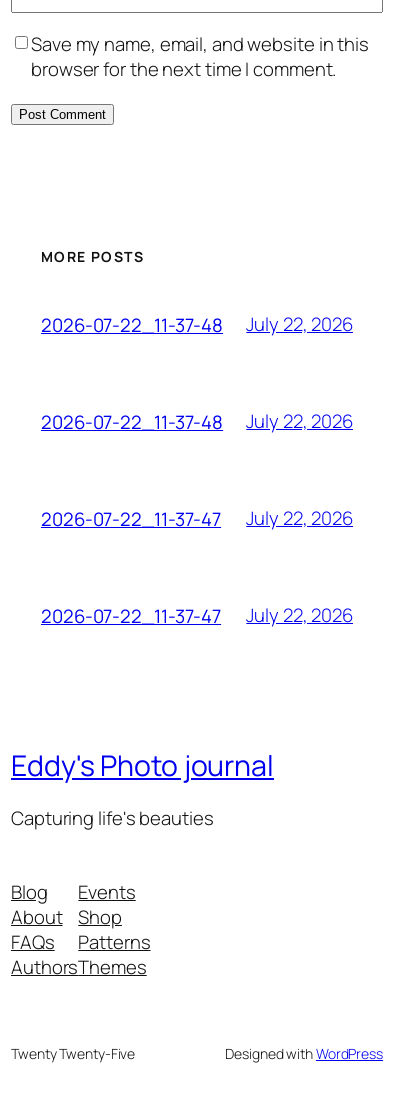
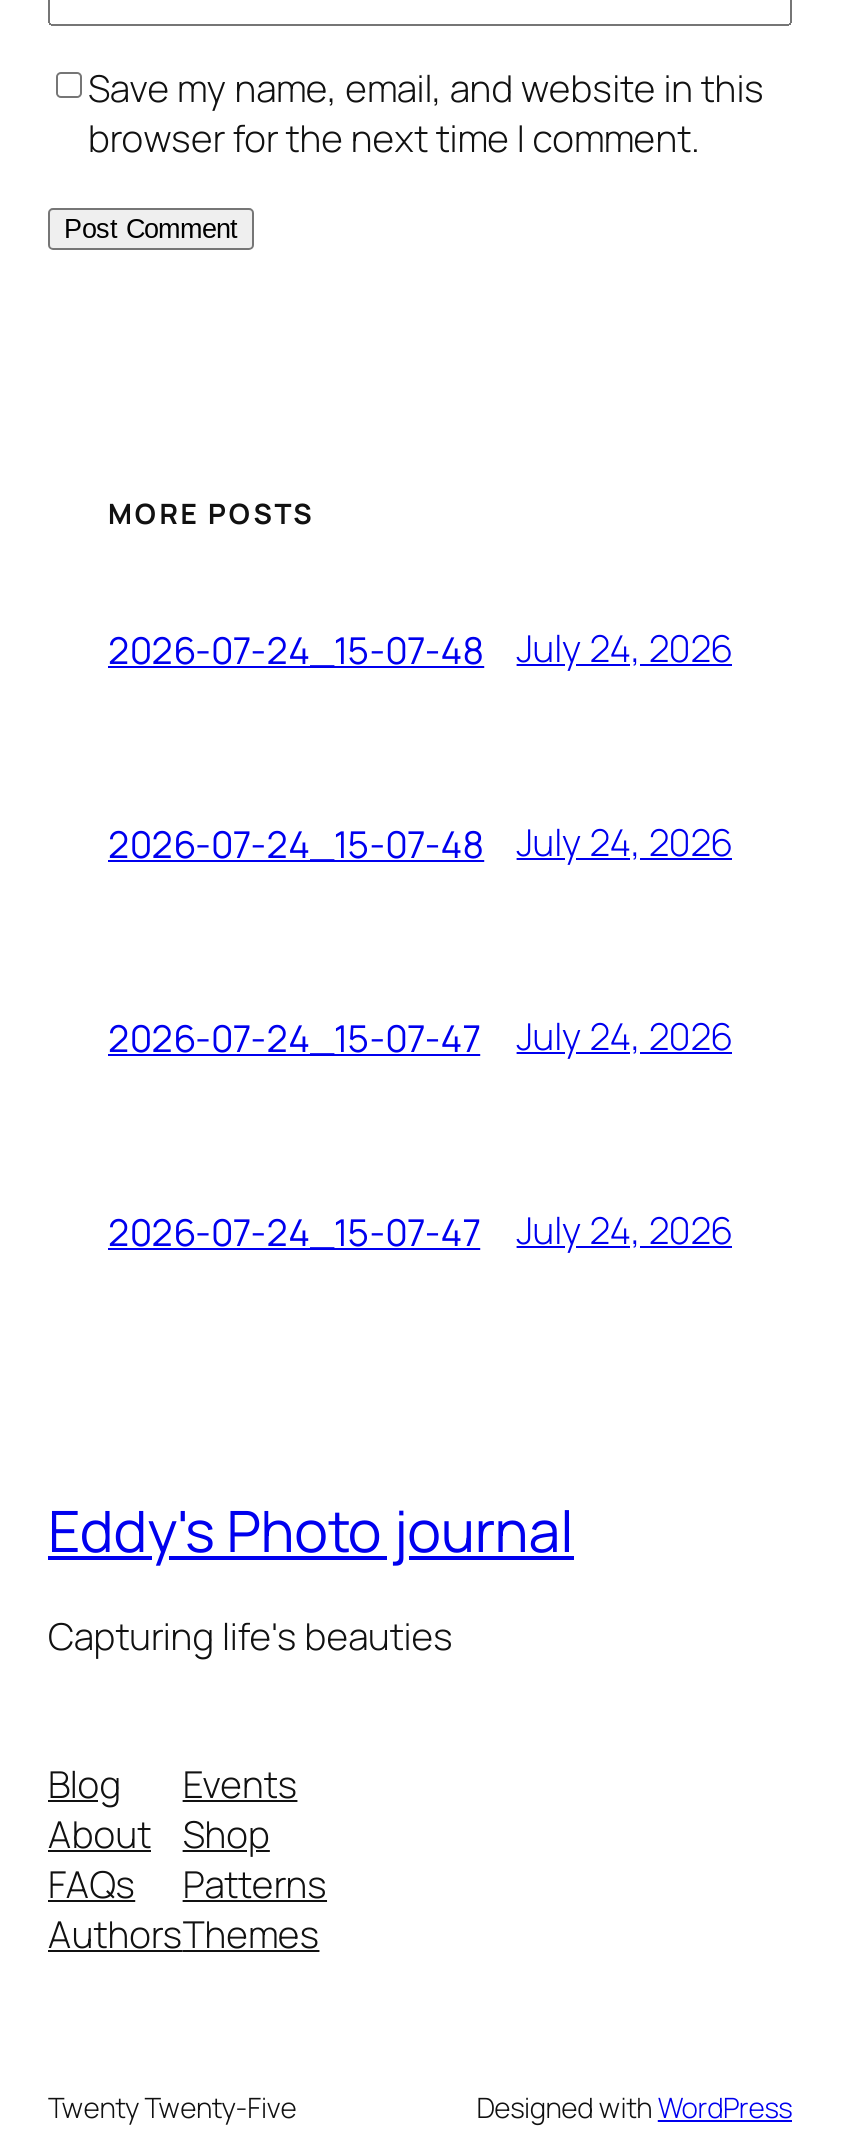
[41,311,223,337] 2026-07-22_11-37-48 -> [108,623,484,675] 2026-07-24_15-07-48
[246,311,353,337] July 22, 2026 -> [517,622,732,674] July 24, 2026
[41,408,223,434] 2026-07-22_11-37-48 -> [108,817,484,869] 2026-07-24_15-07-48
[246,408,353,434] July 22, 2026 -> [517,816,732,868] July 24, 2026
[41,505,221,531] 2026-07-22_11-37-47 -> [108,1011,480,1063] 2026-07-24_15-07-47
[246,505,353,531] July 22, 2026 -> [517,1010,732,1062] July 24, 2026
[41,602,221,628] 2026-07-22_11-37-47 -> [108,1205,480,1257] 2026-07-24_15-07-47
[246,602,353,628] July 22, 2026 -> [517,1204,732,1256] July 24, 2026

